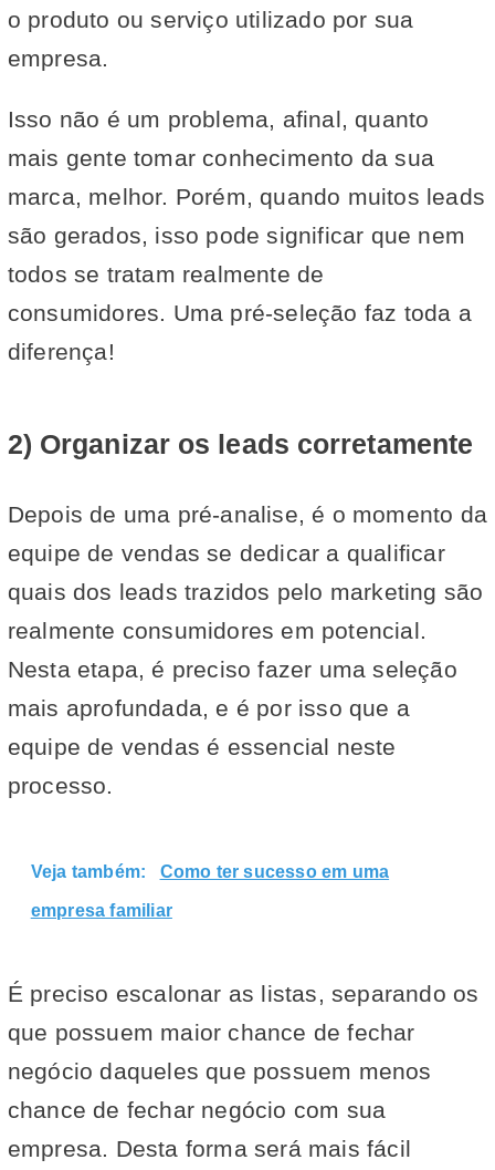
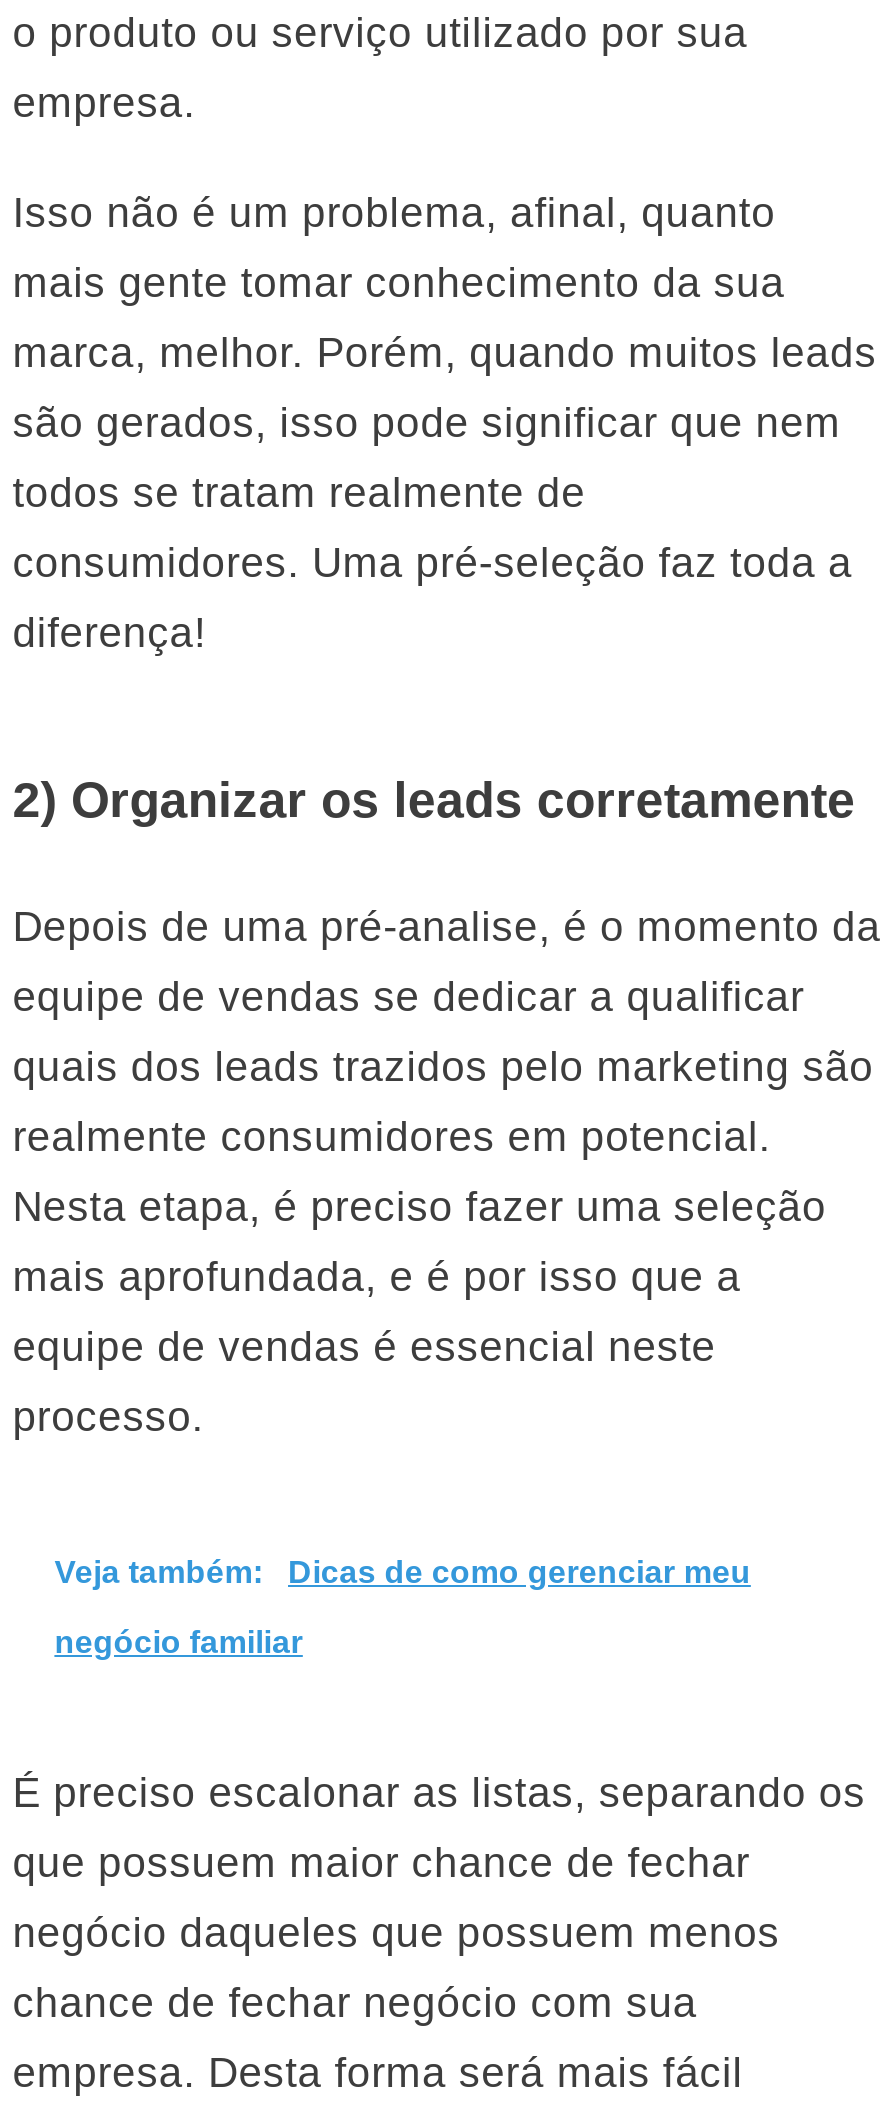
[160,862,389,881] Como ter sucesso em uma -> [288,1555,751,1589] Dicas de como gerenciar meu
[31,901,172,920] empresa familiar -> [54,1625,303,1659] negócio familiar

